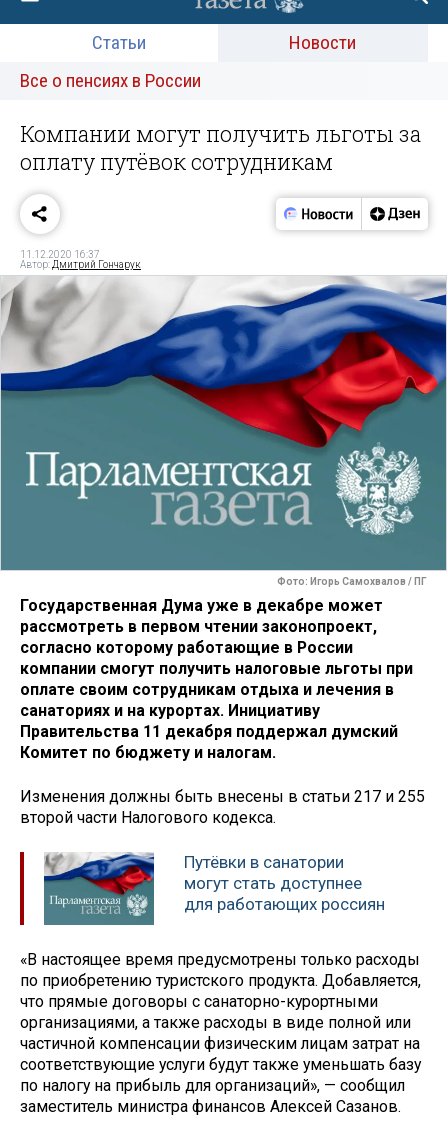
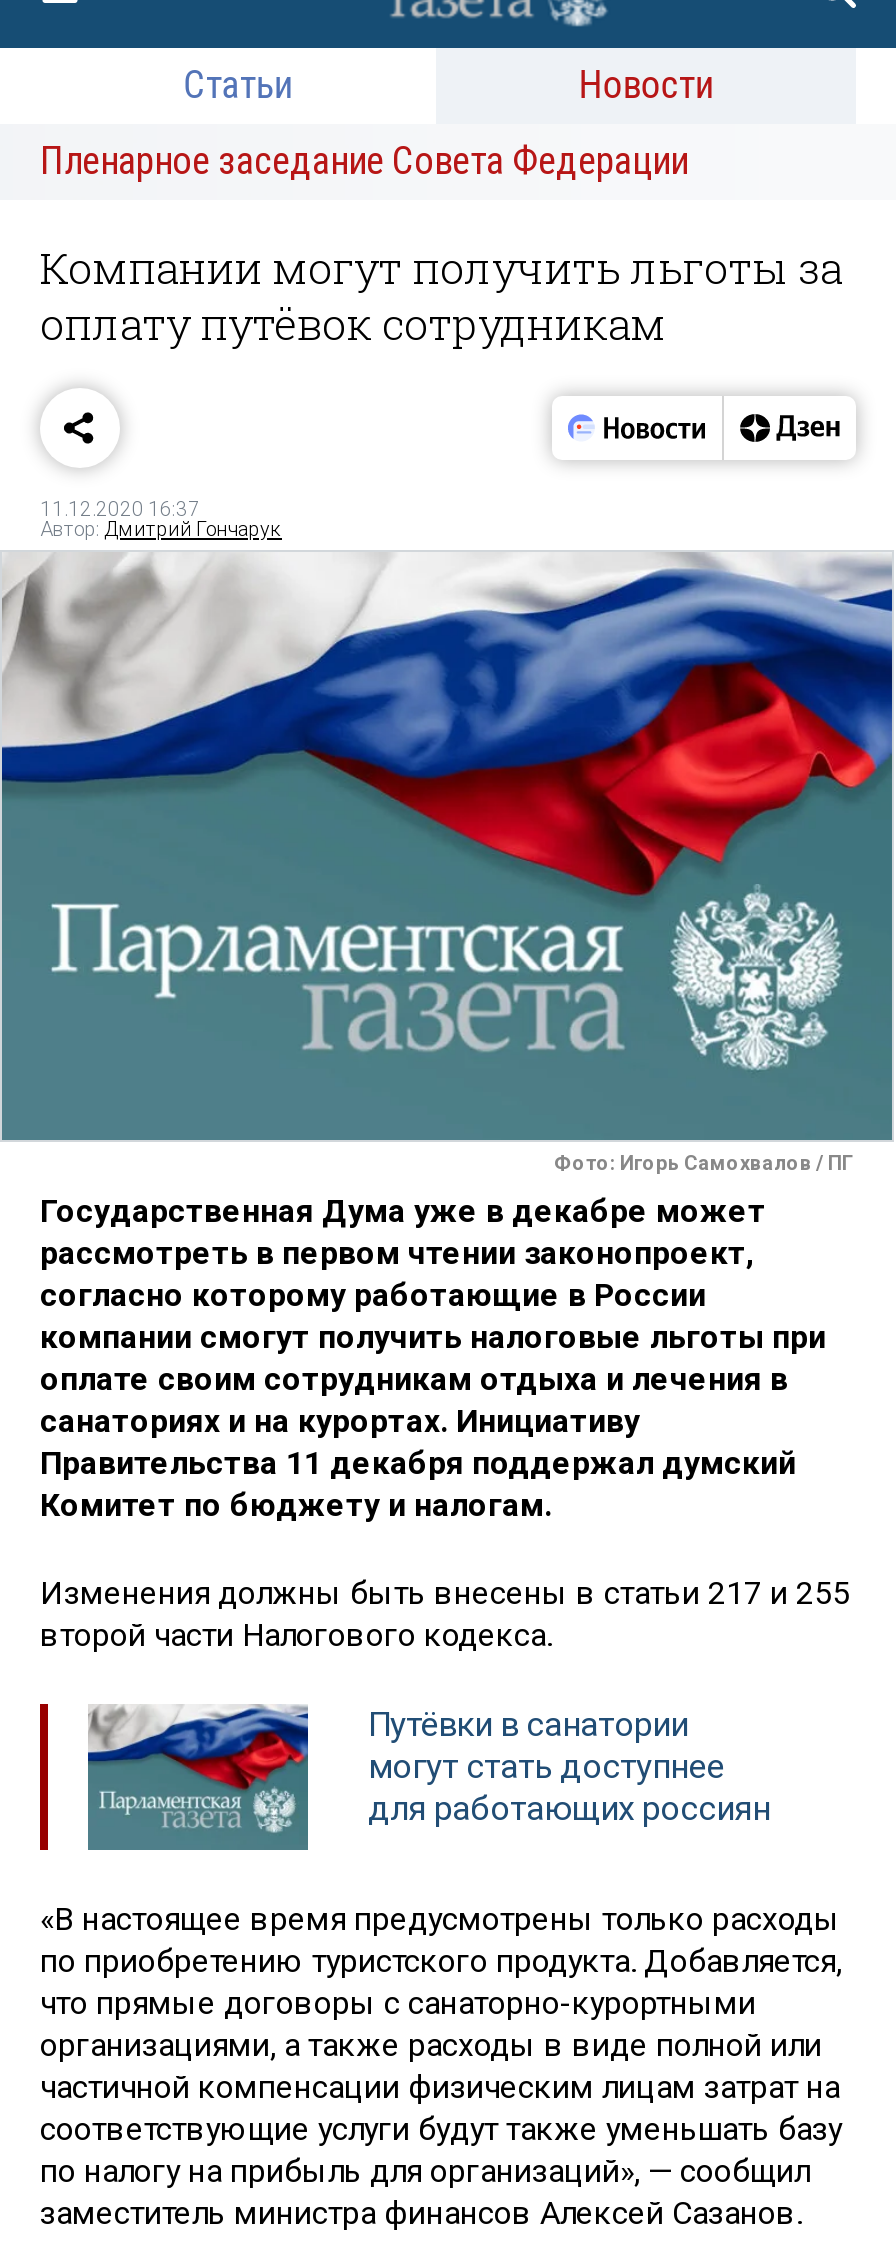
[20,69,201,92] Все о пенсиях в России -> [40,138,688,184] Пленарное заседание Совета Федерации

